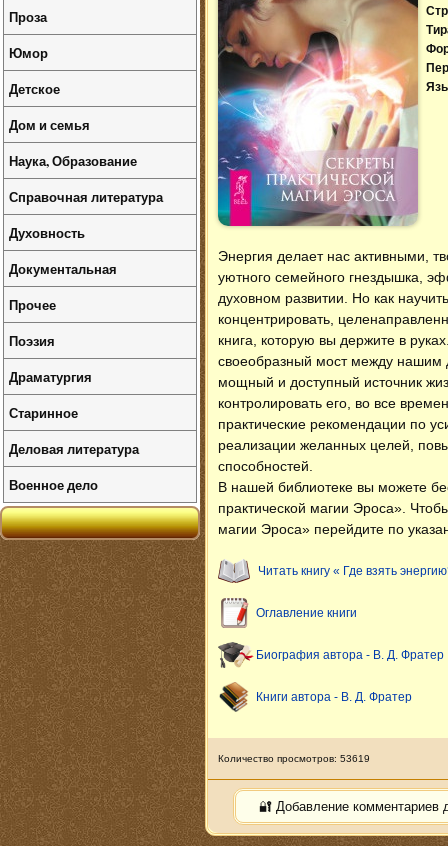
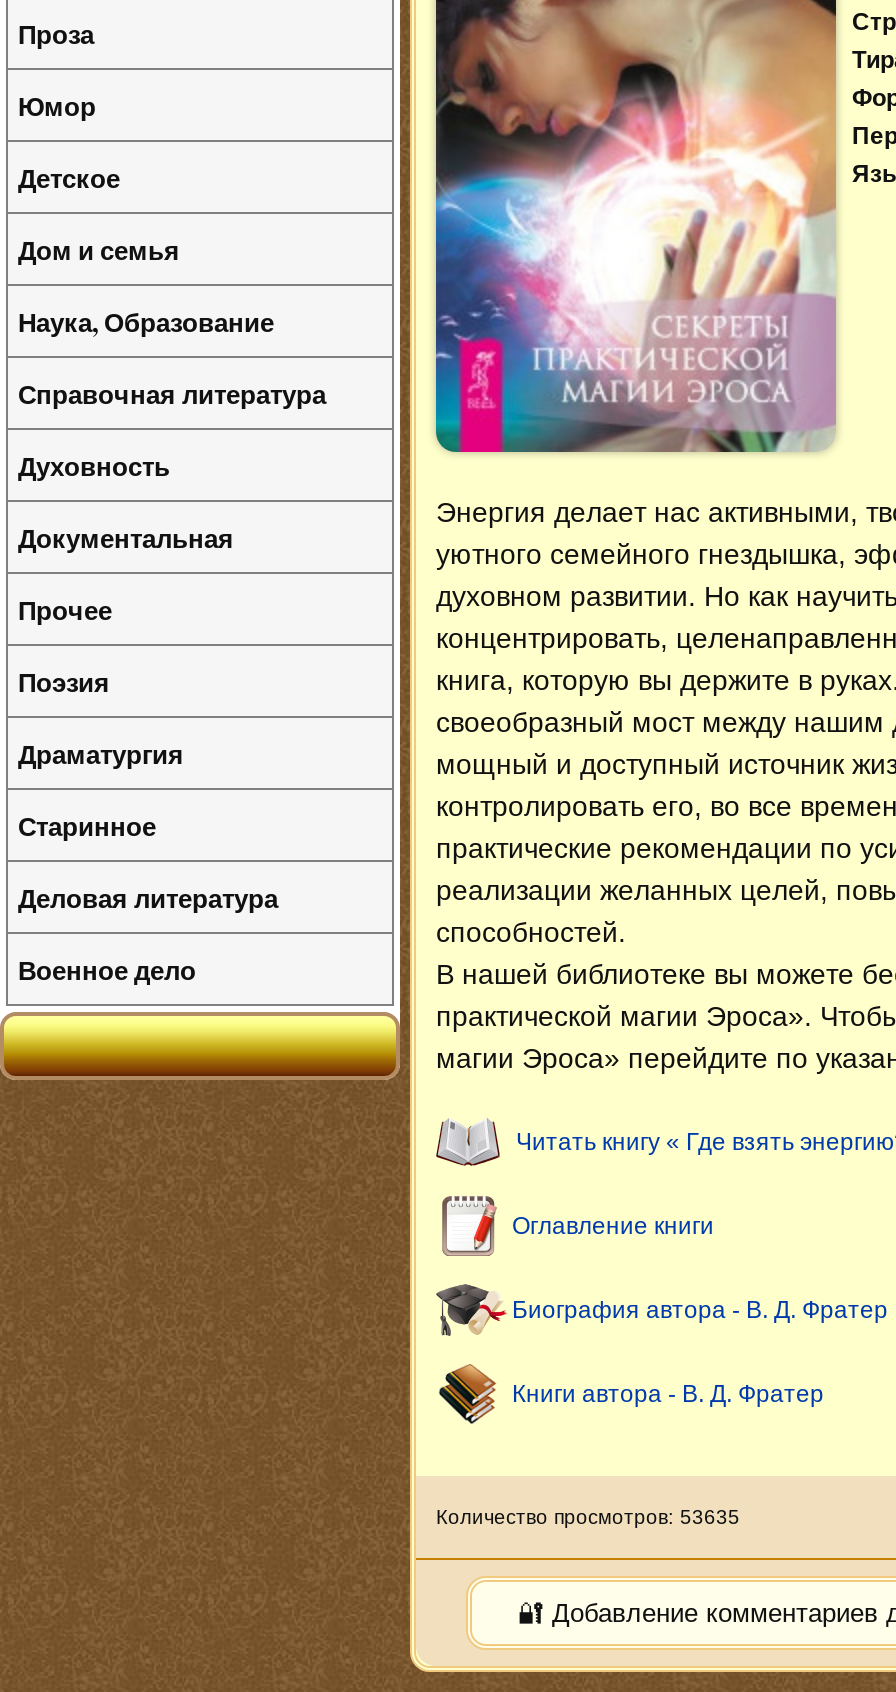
[218,753,370,764] Количество просмотров: 53619 -> [436,1506,740,1528] Количество просмотров: 53635

